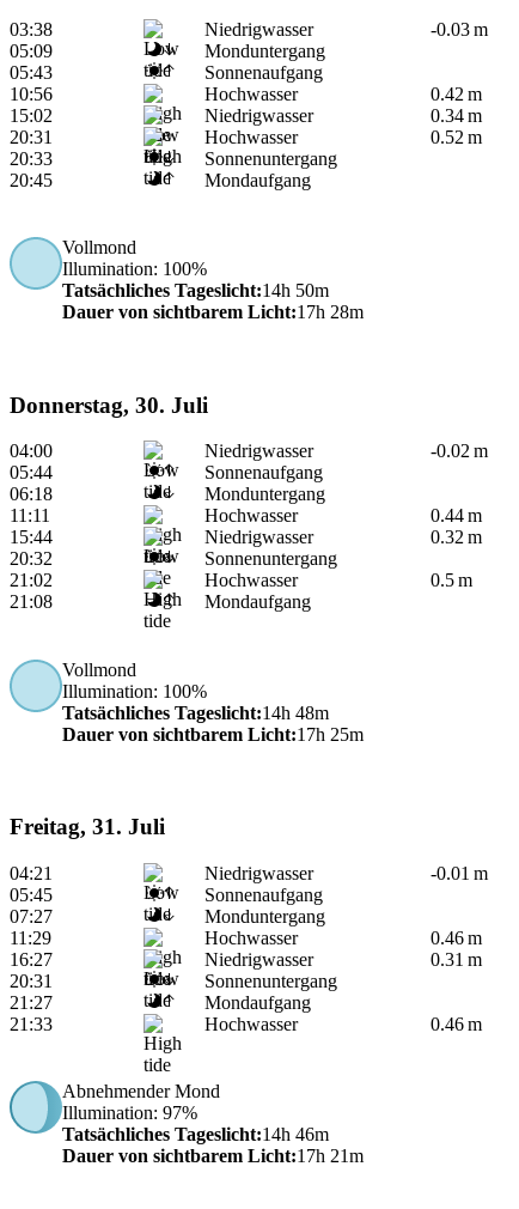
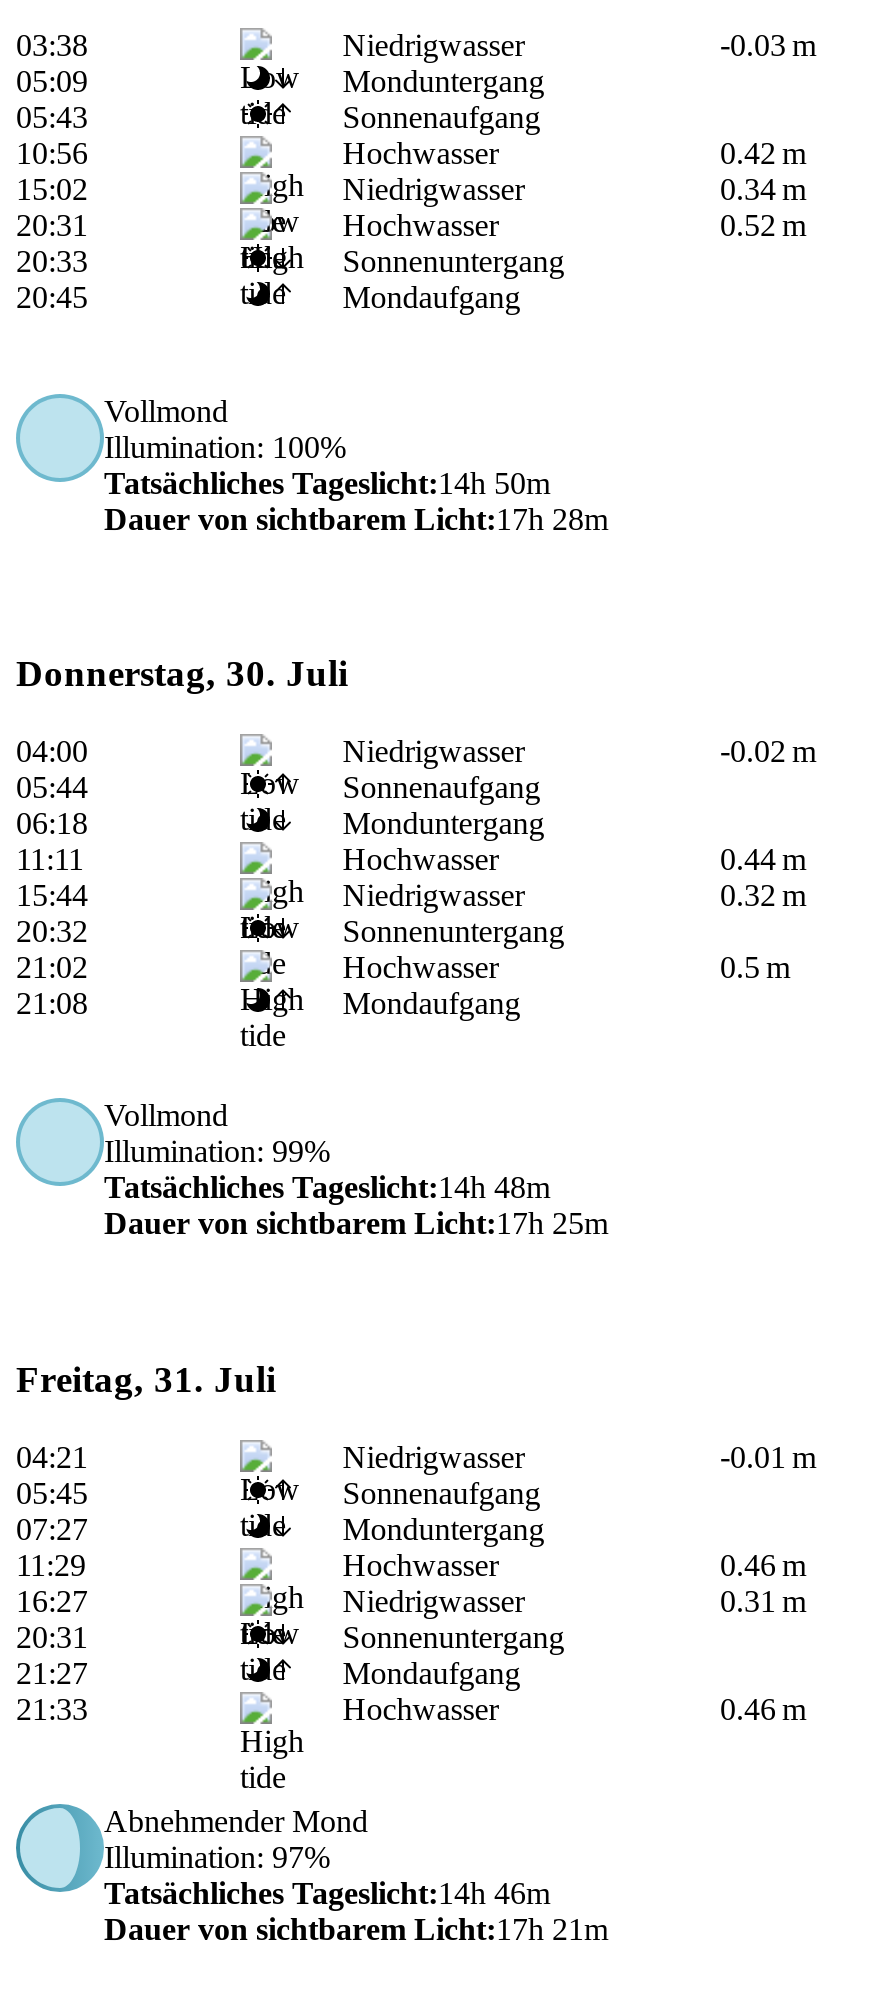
[62,681,207,701] Illumination: 100% -> [104,1135,330,1169] Illumination: 99%

